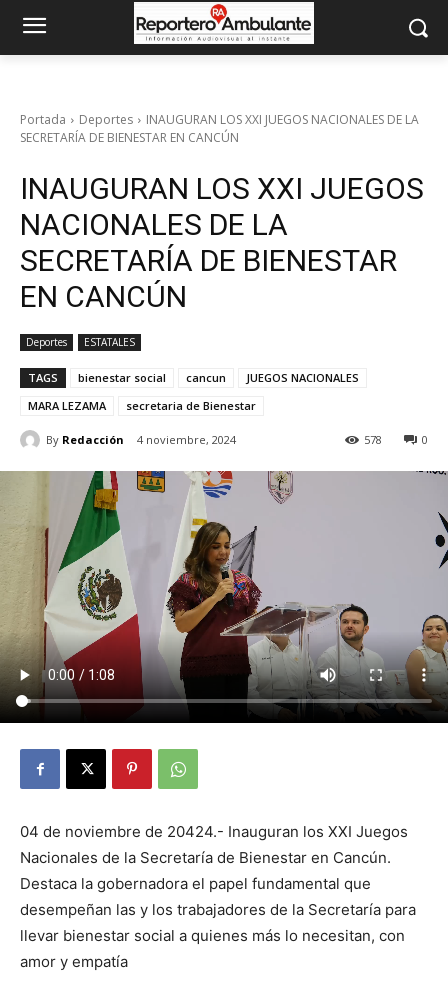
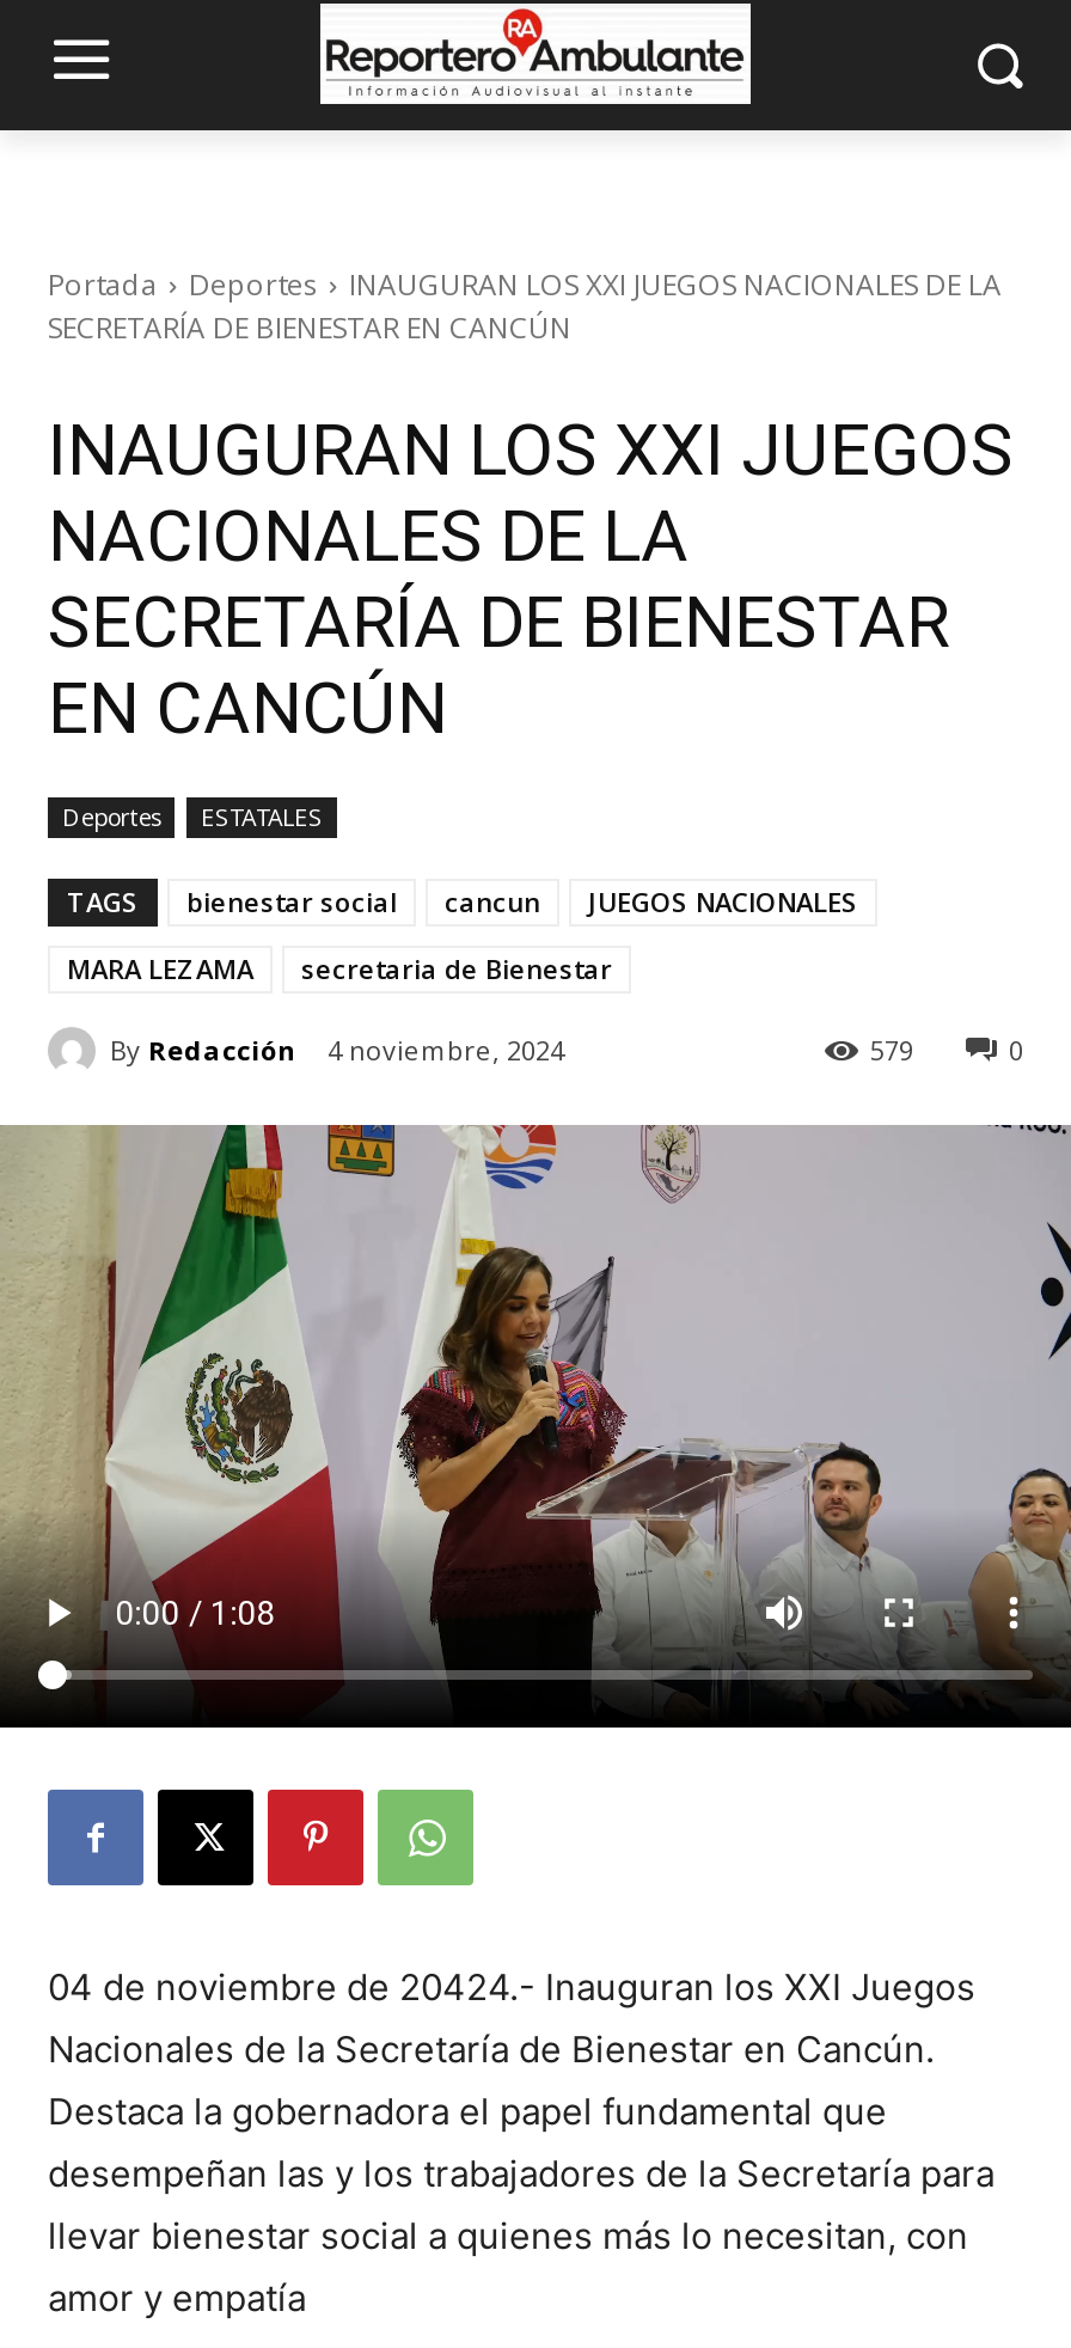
[364,432,382,447] 578 -> [870,1032,913,1068] 579

